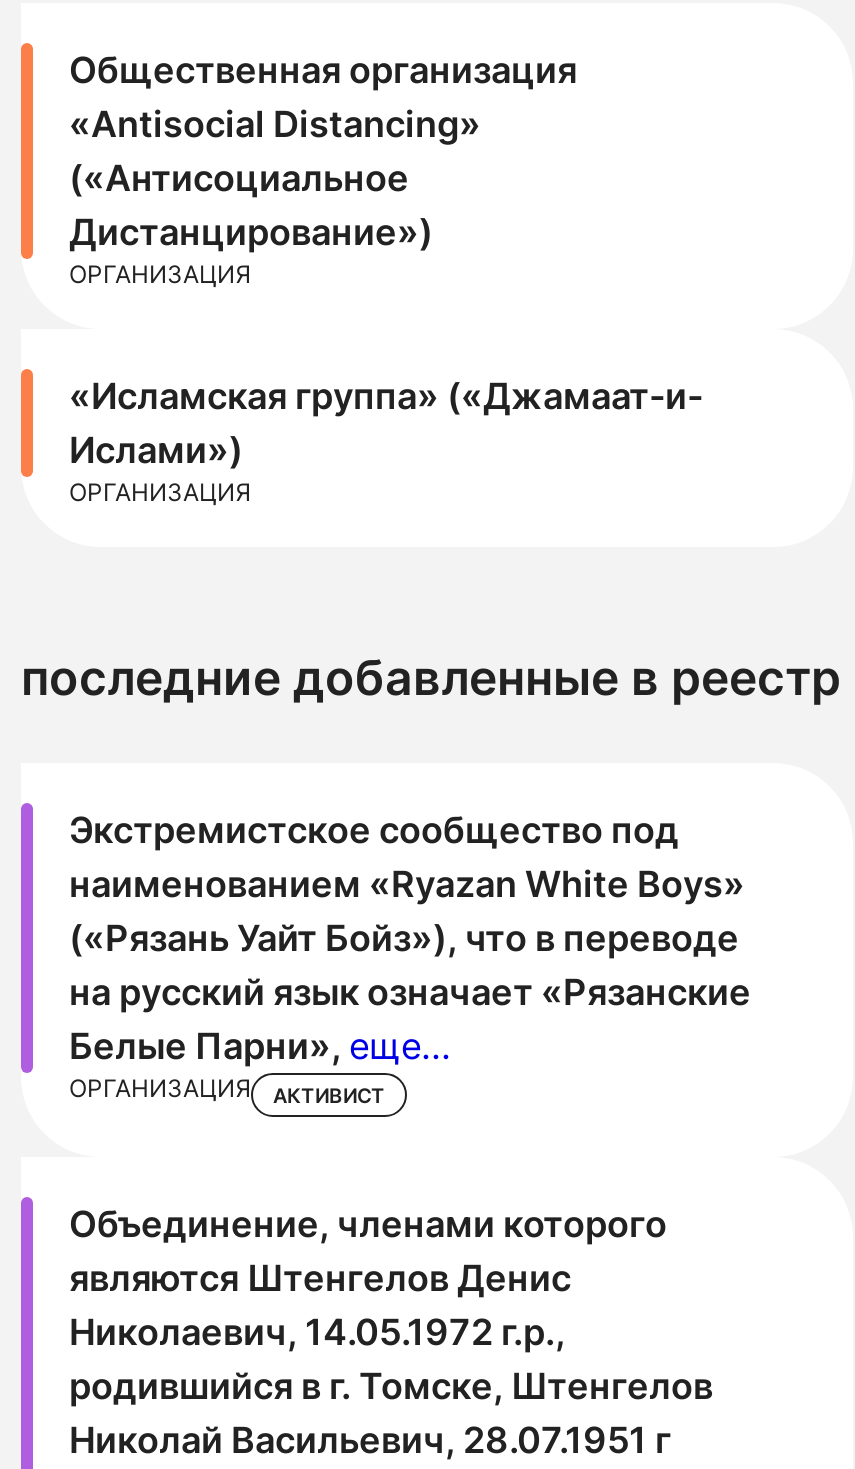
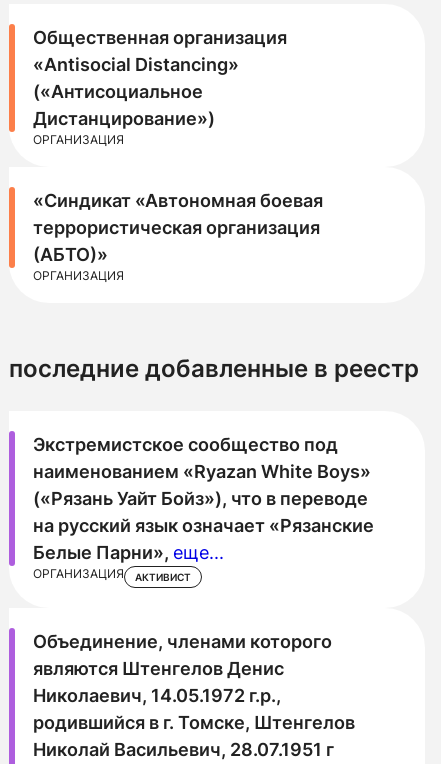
[69,375,703,471] «Исламская группа» («Джамаат-и- | Ислами») -> [33,190,323,265] «Синдикат «Автономная боевая | террористическая организация | (АБТО)»

